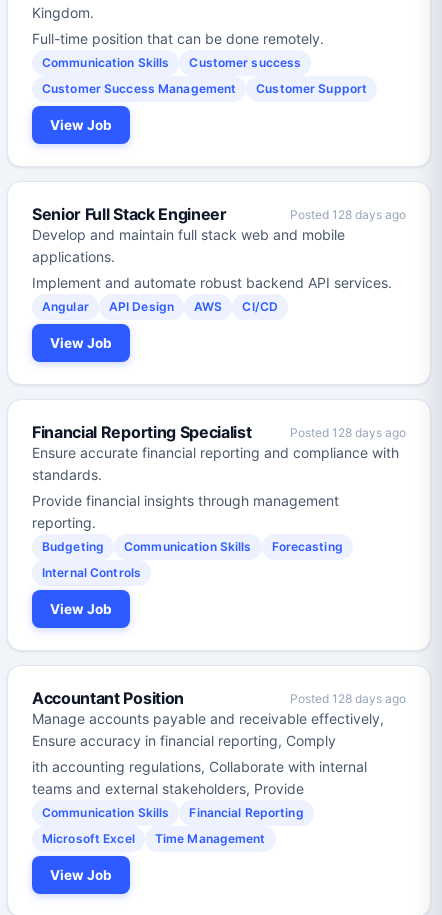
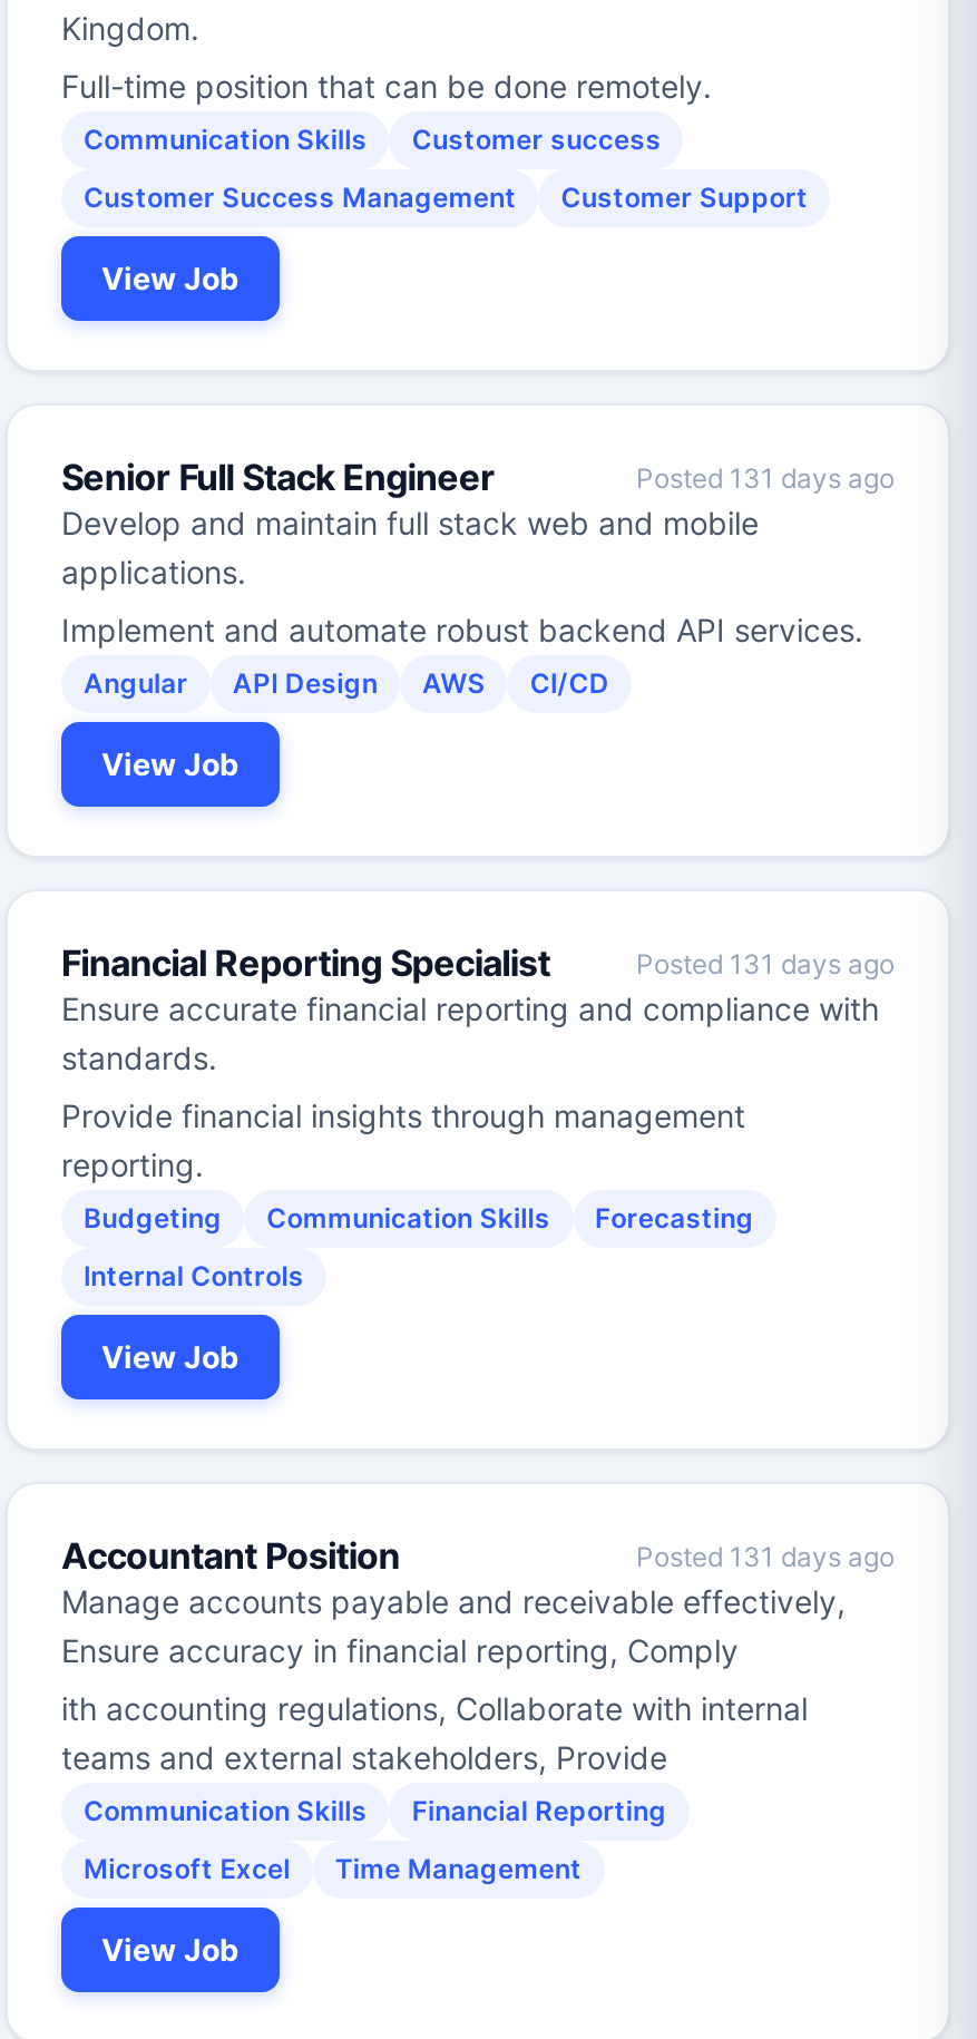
[290,207,406,222] Posted 128 days ago -> [636,460,895,494] Posted 131 days ago
[290,425,406,440] Posted 128 days ago -> [636,946,895,980] Posted 131 days ago
[290,691,406,706] Posted 128 days ago -> [636,1539,895,1572] Posted 131 days ago

